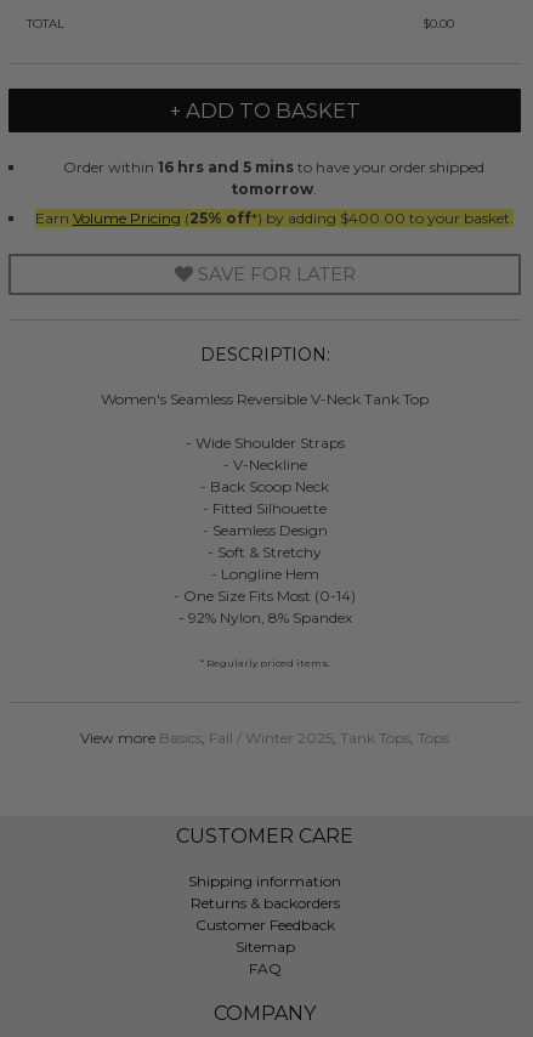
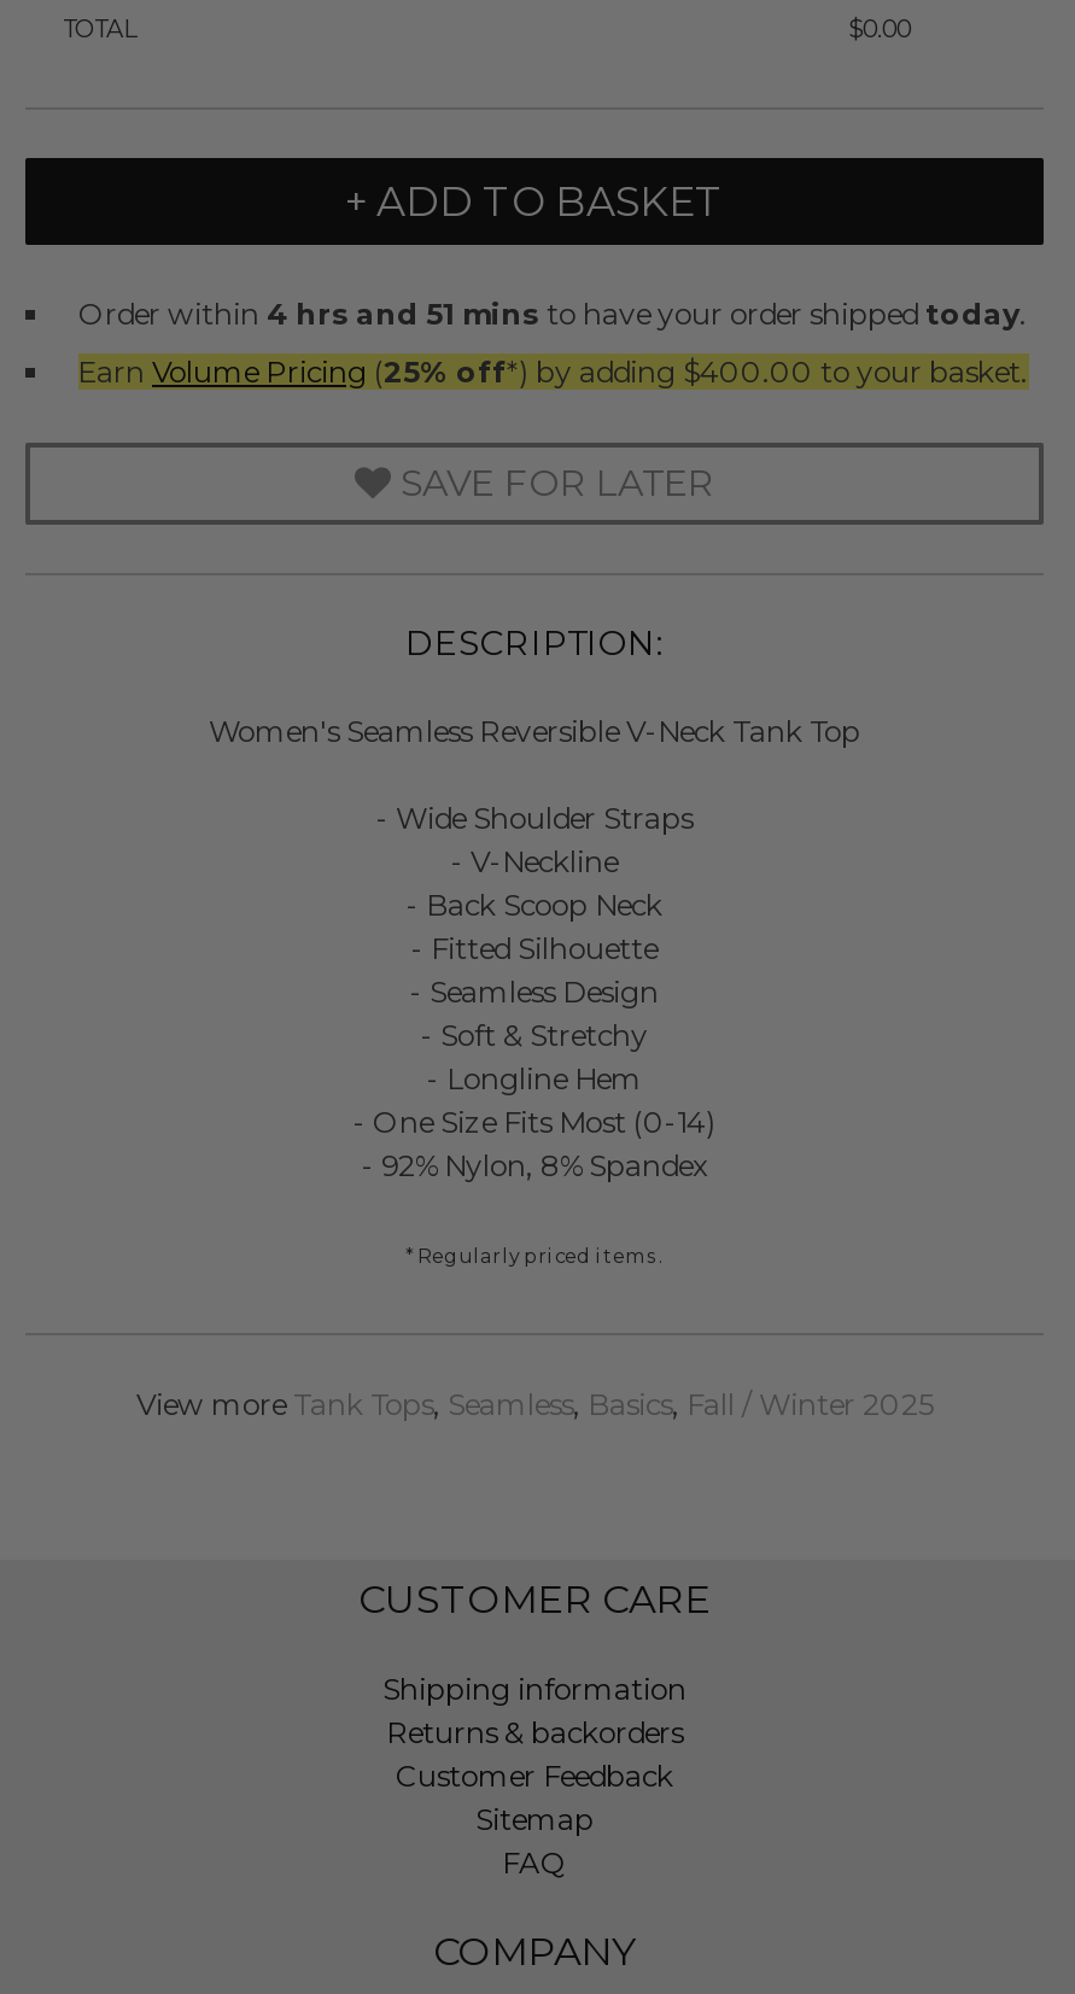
[63,158,484,198] Order within 16 hrs and 5 mins to have your order shipped | tomorrow. -> [78,296,1027,332] Order within 4 hrs and 51 mins to have your order shipped today.
[80,729,449,747] View more Basics, Fall / Winter 2025, Tank Tops, Tops -> [136,1387,933,1423] View more Tank Tops, Seamless, Basics, Fall / Winter 2025

